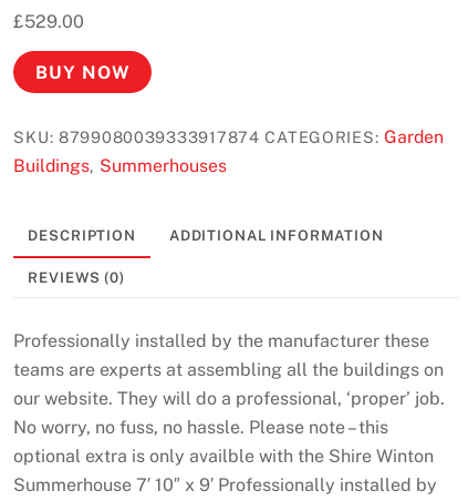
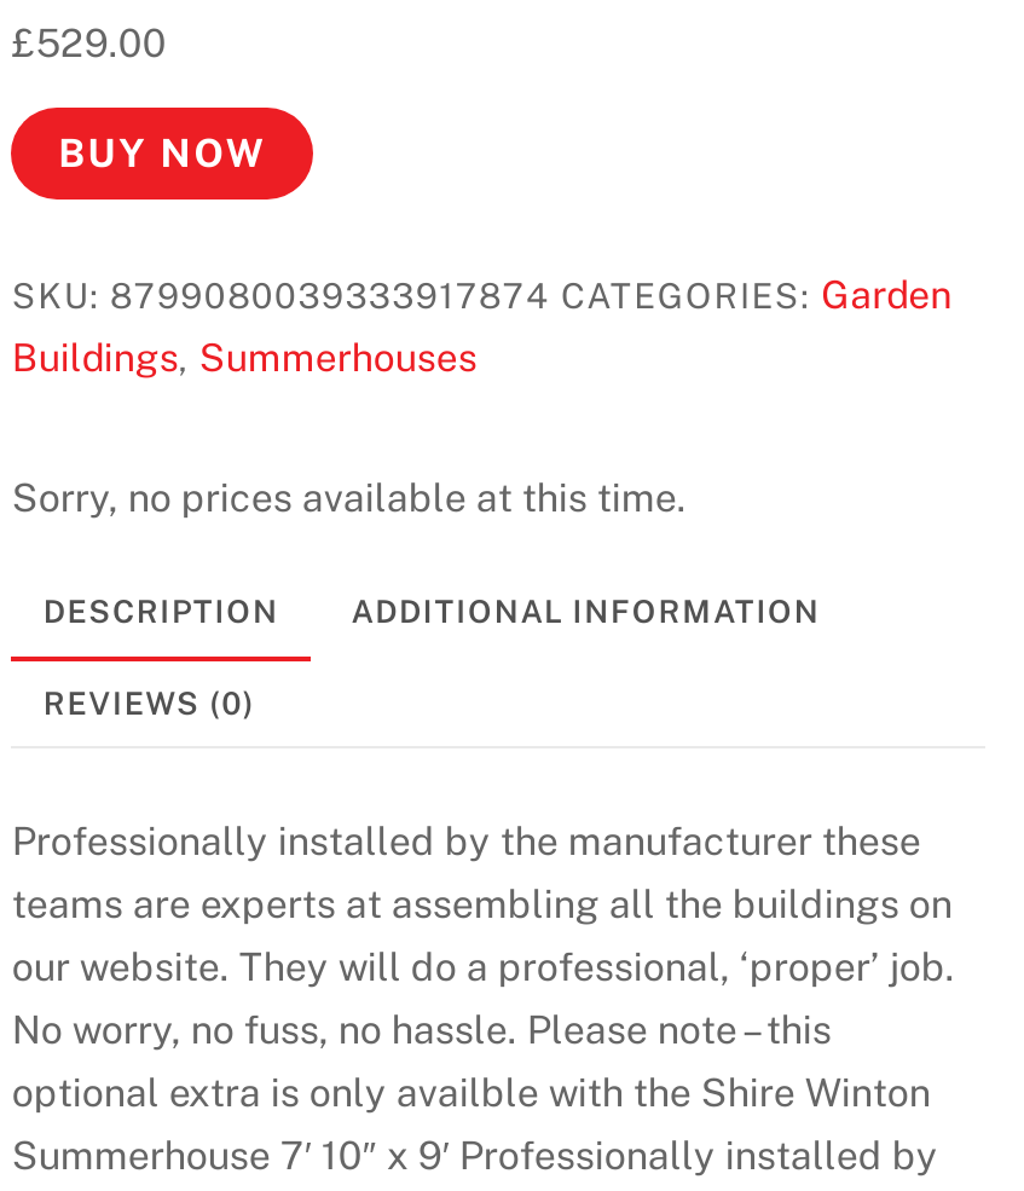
none -> [12,474,686,520] Sorry, no prices available at this time.

